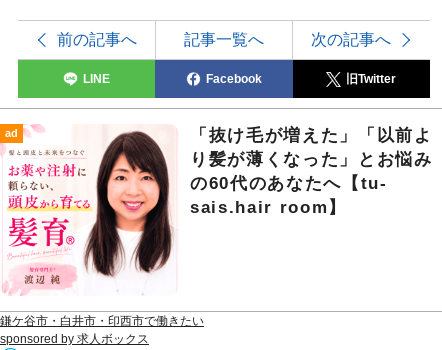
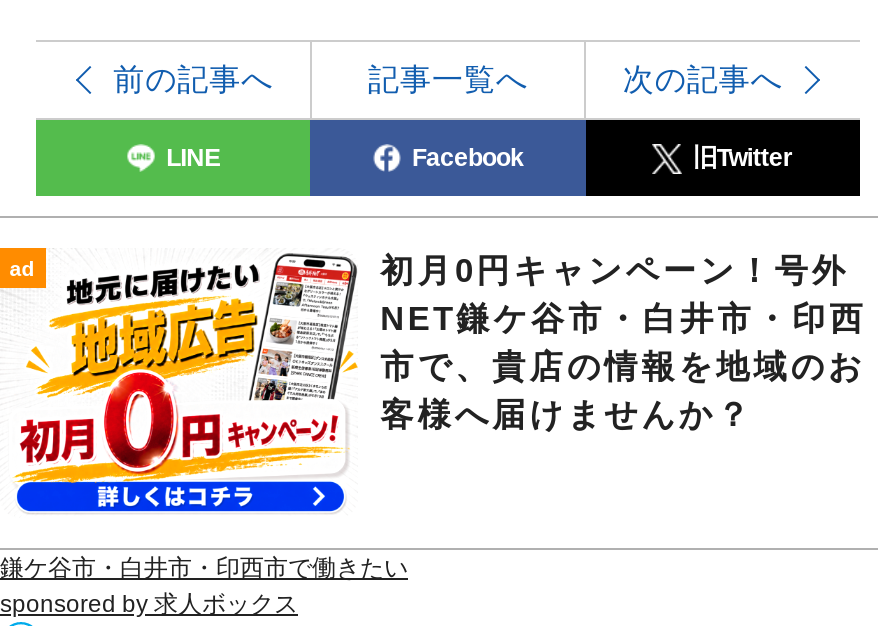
[3,124,433,295] [image] | 「抜け毛が増えた」「以前よ | り髪が薄くなった」とお悩み | の60代のあなたへ【tu- | sais.hair room】 -> [14,252,867,514] [image] | 初月0円キャンペーン！号外 | NET鎌ケ谷市・白井市・印西 | 市で、貴店の情報を地域のお | 客様へ届けませんか？

